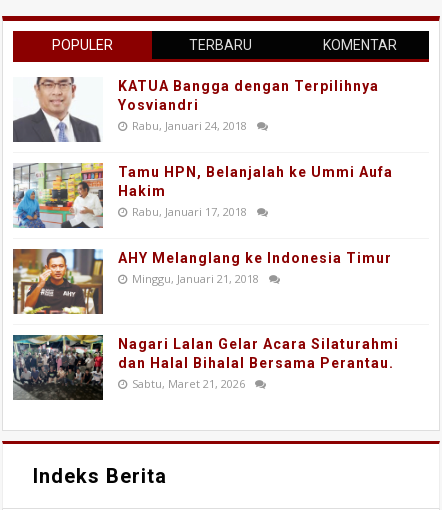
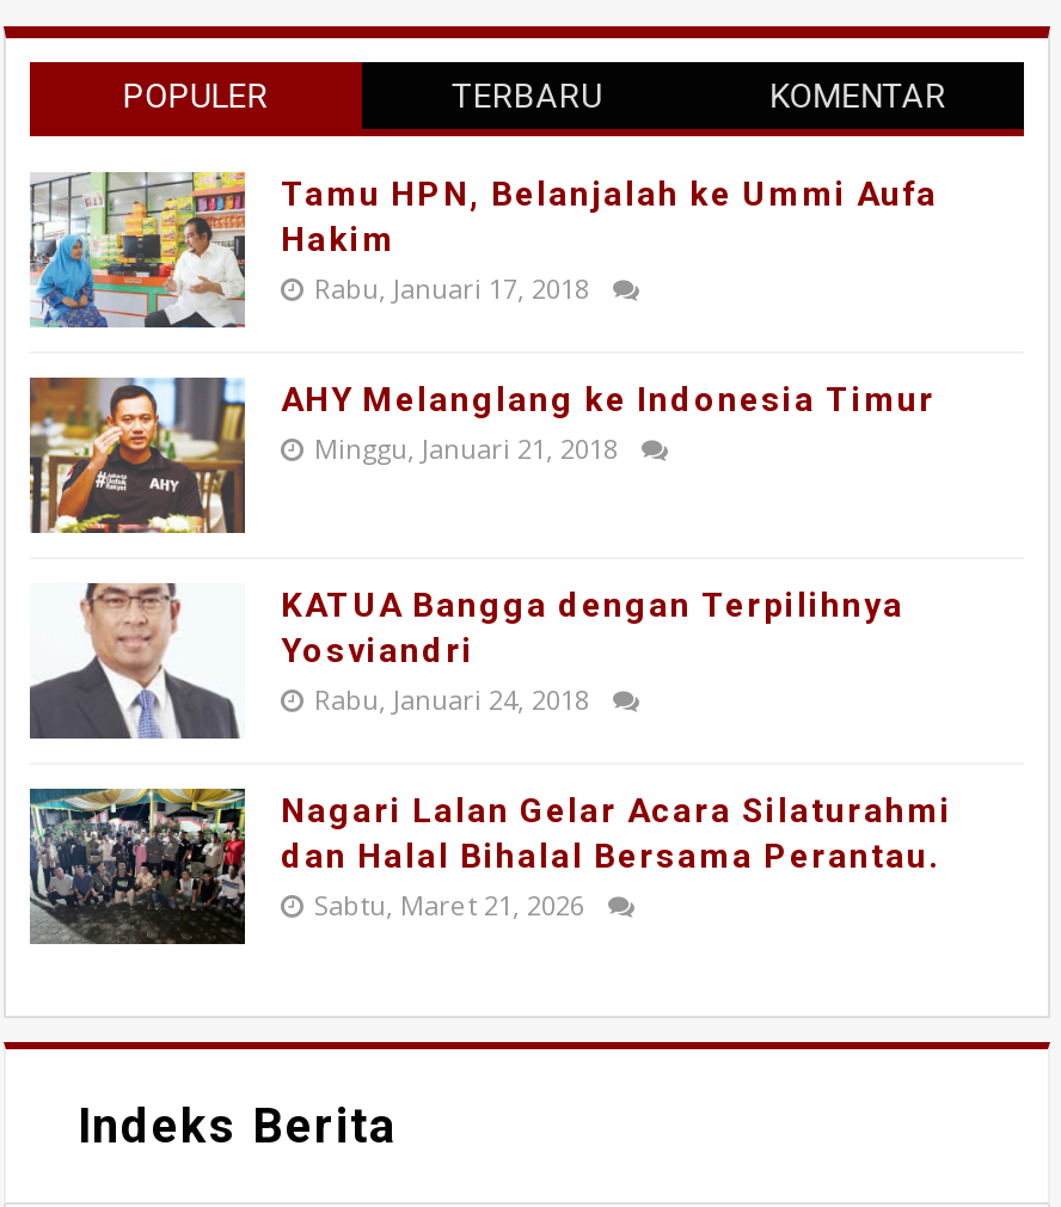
moved [13,77,379,143] -> [30,583,904,739]: [image] | KATUA Bangga dengan Terpilihnya | Yosviandri | Rabu, Januari 24, 2018
moved [11,161,393,286] -> [25,167,938,467]: [image] | Tamu HPN, Belanjalah ke Ummi Aufa | Hakim | Rabu, Januari 17, 2018 | AHY Melanglang ke Indonesia Timur | Minggu, Januari 21, 2018

